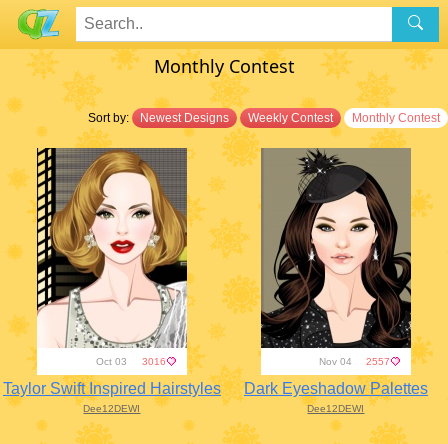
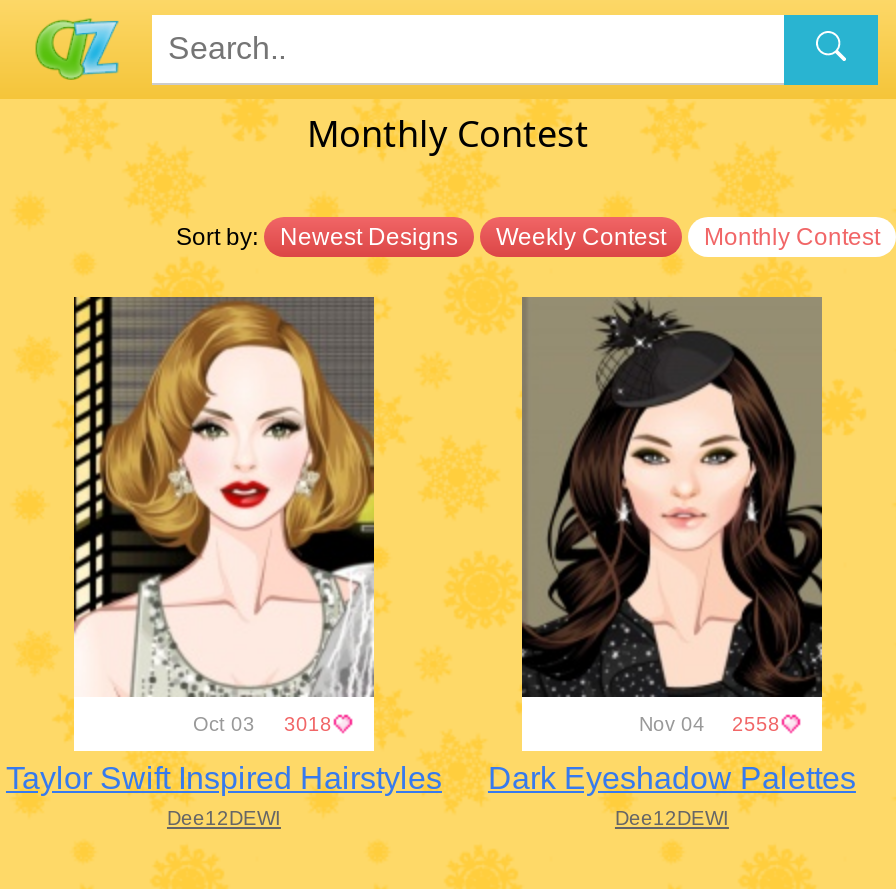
[96,356,166,367] Oct 03 3016 -> [193,713,332,735] Oct 03 3018
[319,356,390,367] Nov 04 2557 -> [639,713,780,735] Nov 04 2558

